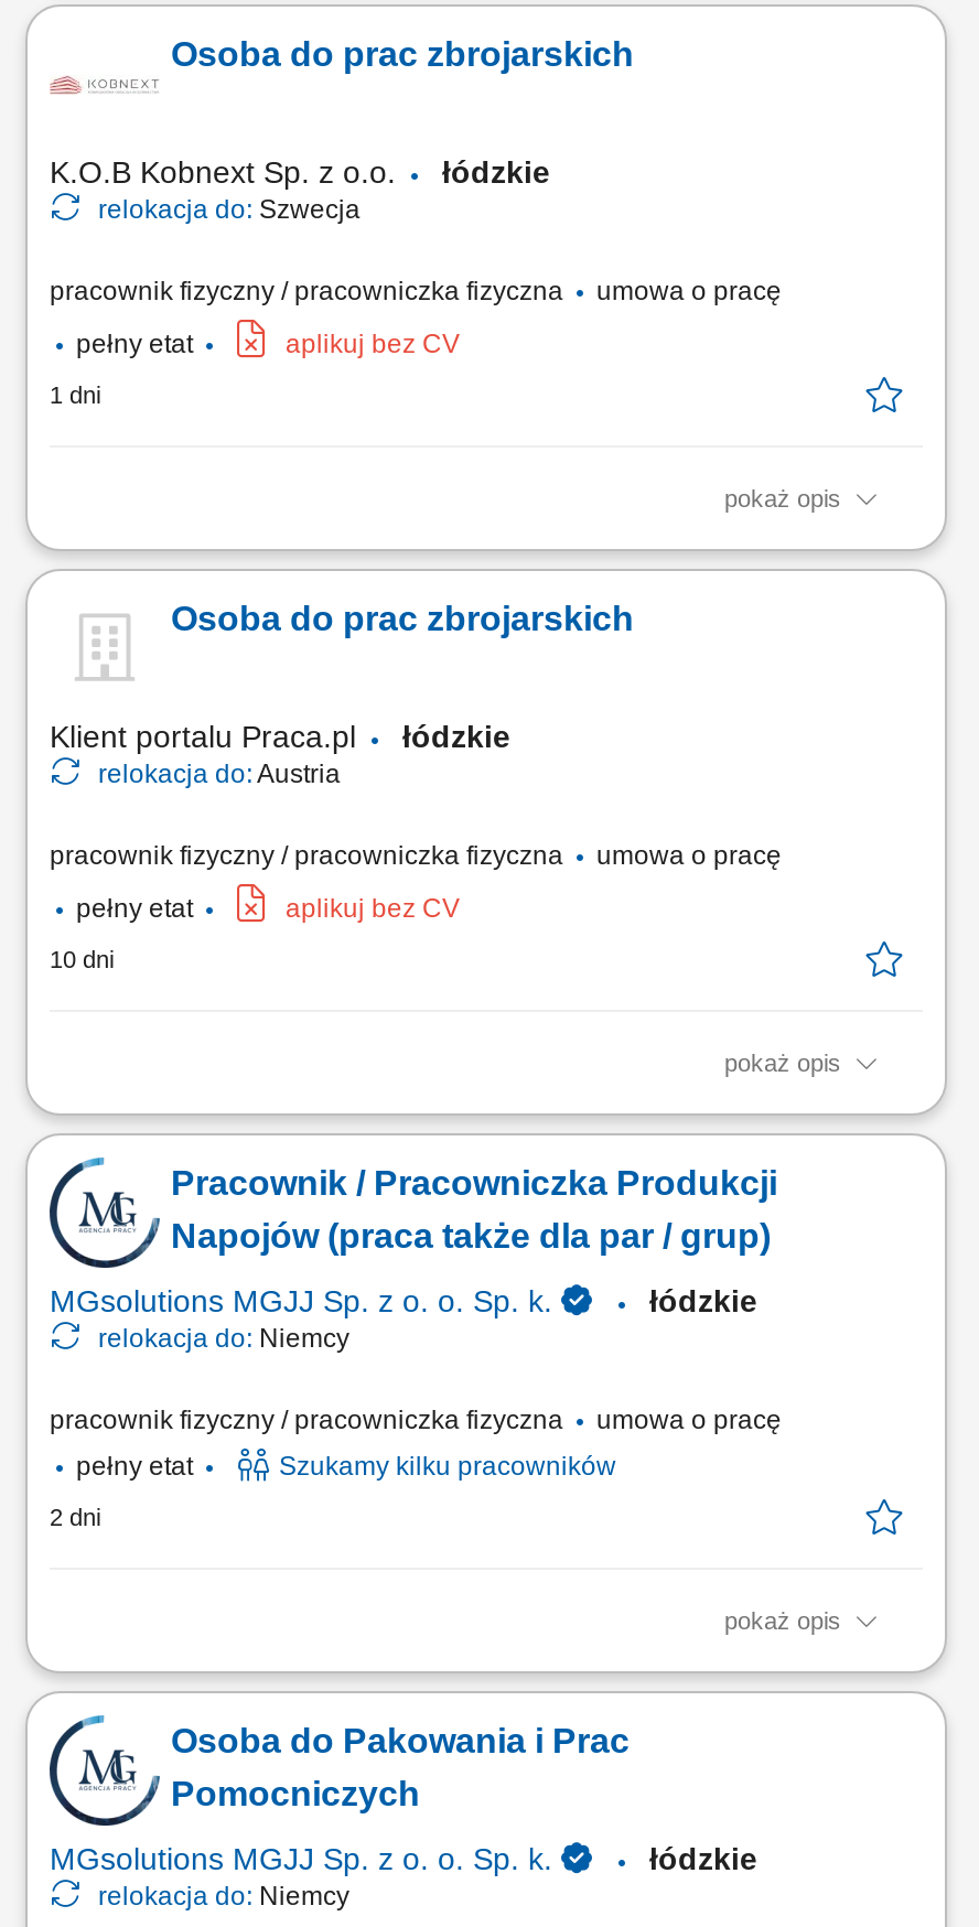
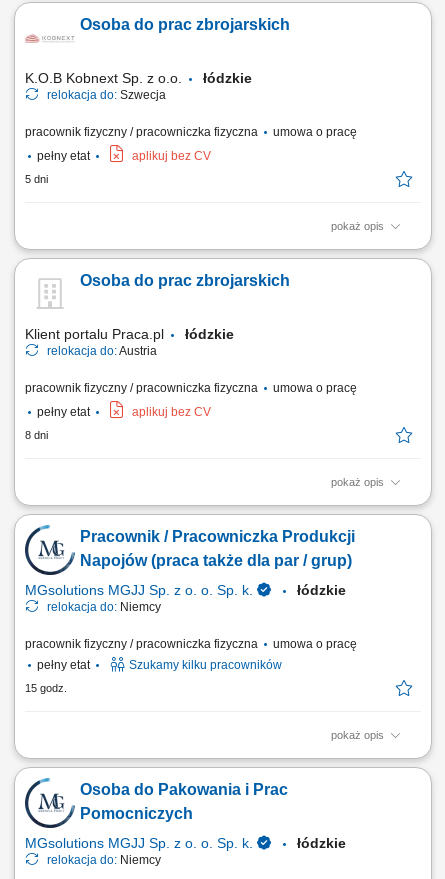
[50,381,100,408] 1 dni -> [25,173,48,185] 5 dni
[50,946,114,972] 10 dni -> [25,429,48,441] 8 dni
[50,1504,100,1530] 2 dni -> [25,682,67,694] 15 godz.

